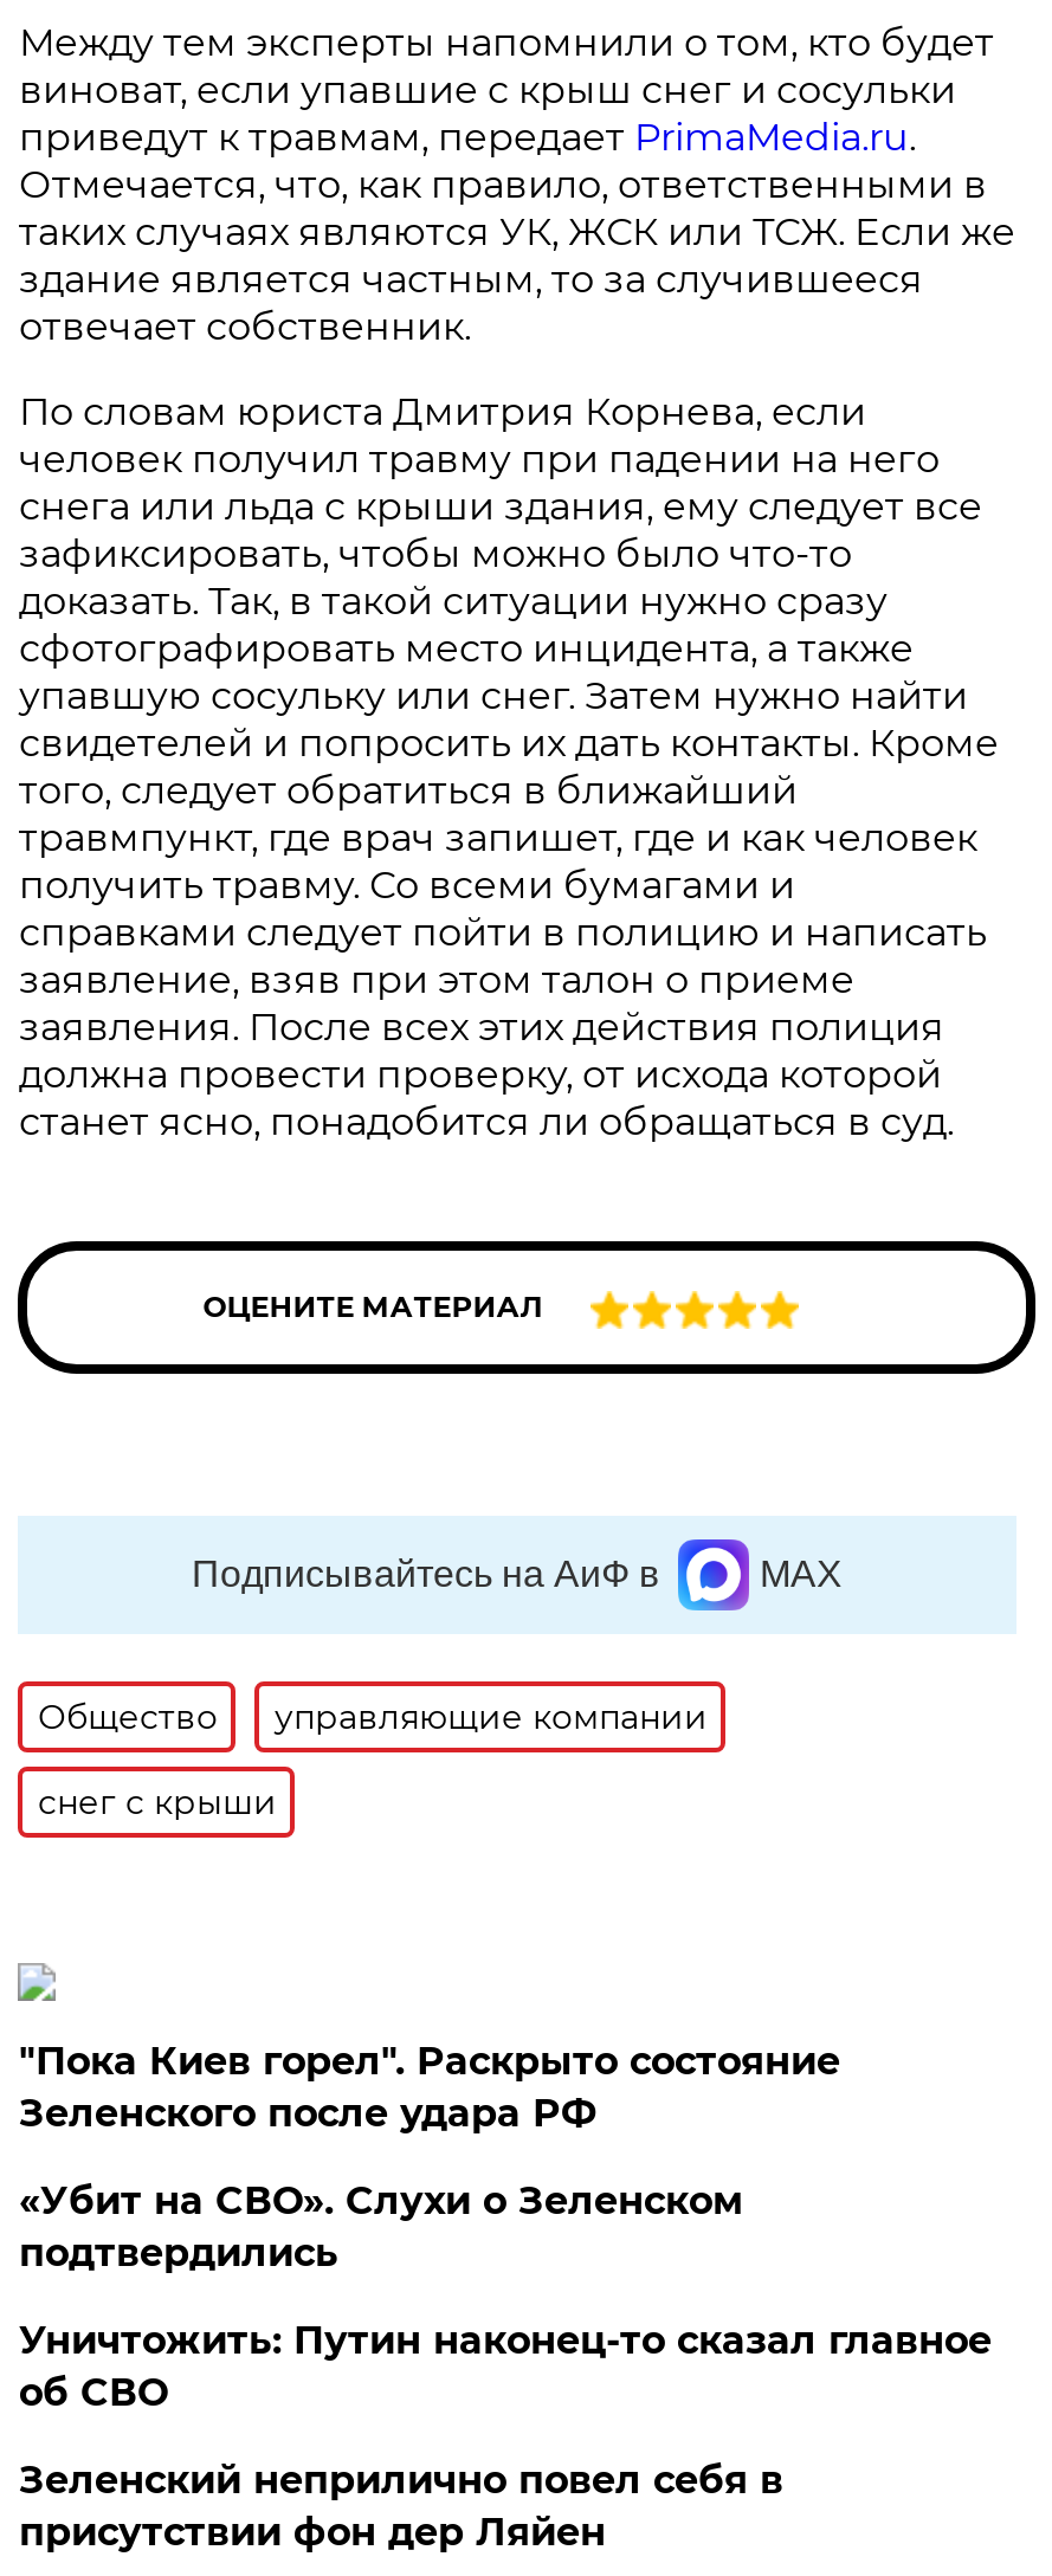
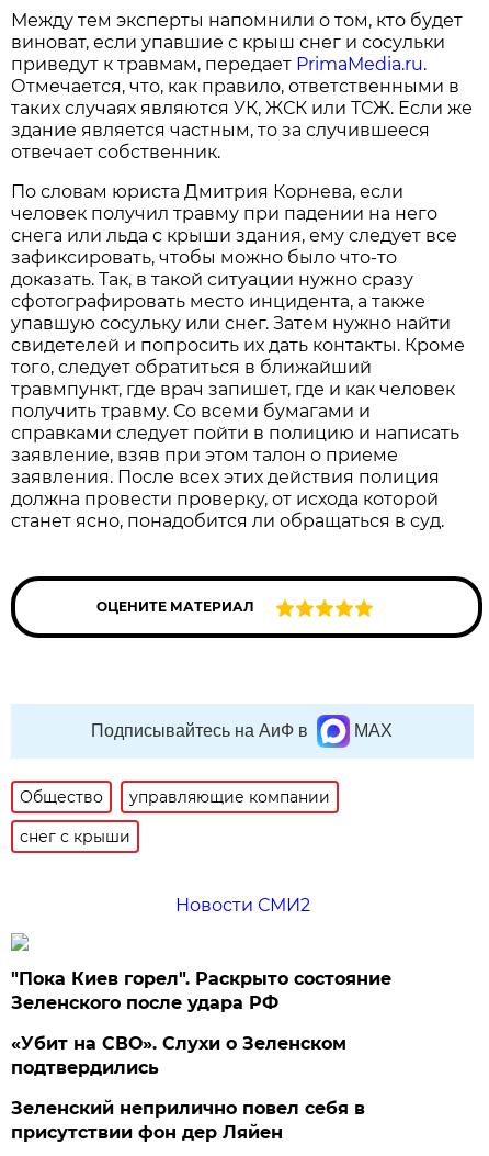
none -> [175,895,310,916] Новости СМИ2
moved [19,2039,840,2275] -> [11,968,392,1078]: "Пока Киев горел". Раскрыто состояние | Зеленского после удара РФ | «Убит на СВО». Слухи о Зеленском | подтвердились
[19,2318,991,2415] Уничтожить: Путин наконец-то сказал главное | об СВО -> none

